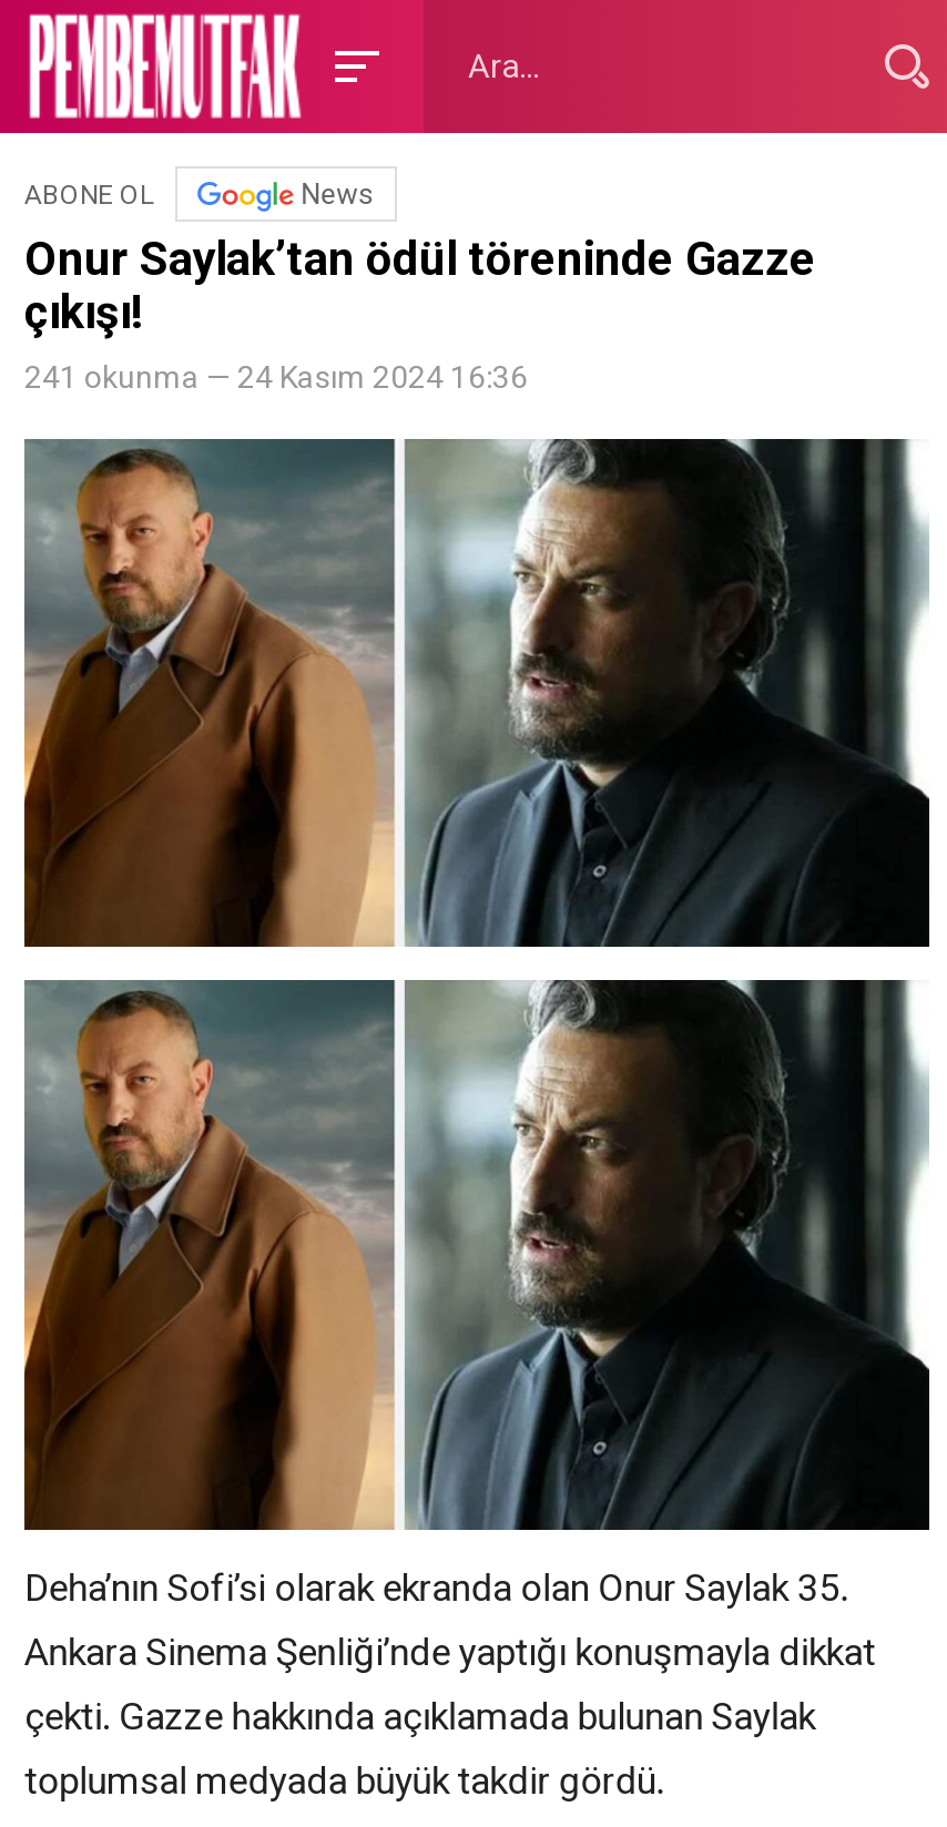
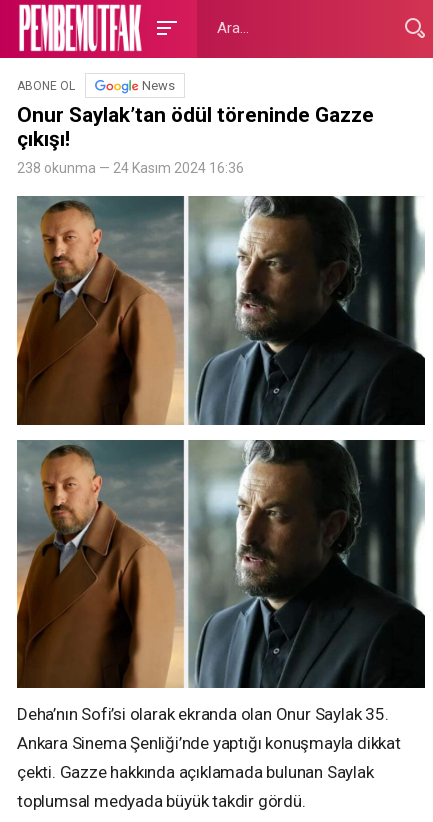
[24,359,528,395] 241 okunma — 24 Kasım 2024 16:36 -> [17,160,244,176] 238 okunma — 24 Kasım 2024 16:36

